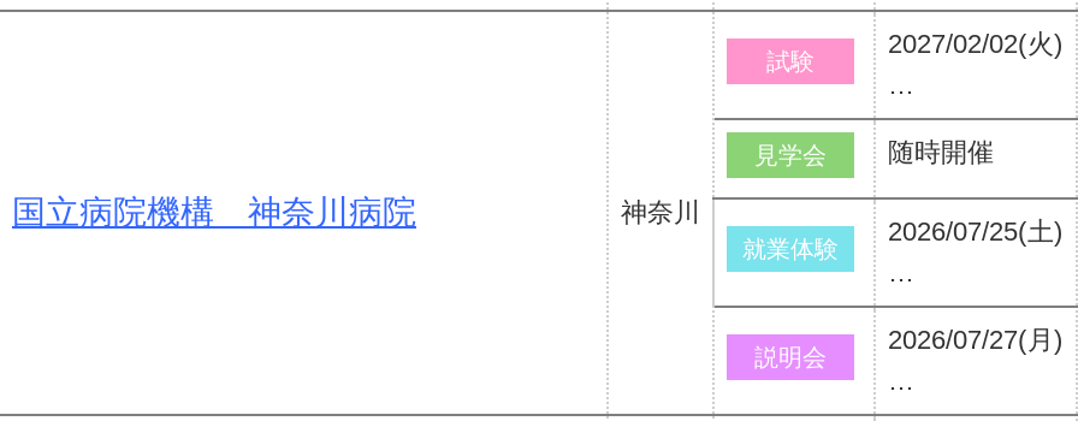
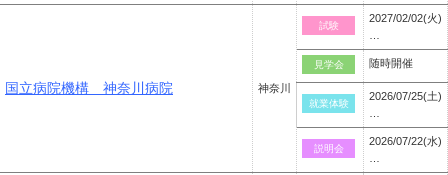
[888,325,1064,354] 2026/07/27(月) -> [369,135,442,147] 2026/07/22(水)

